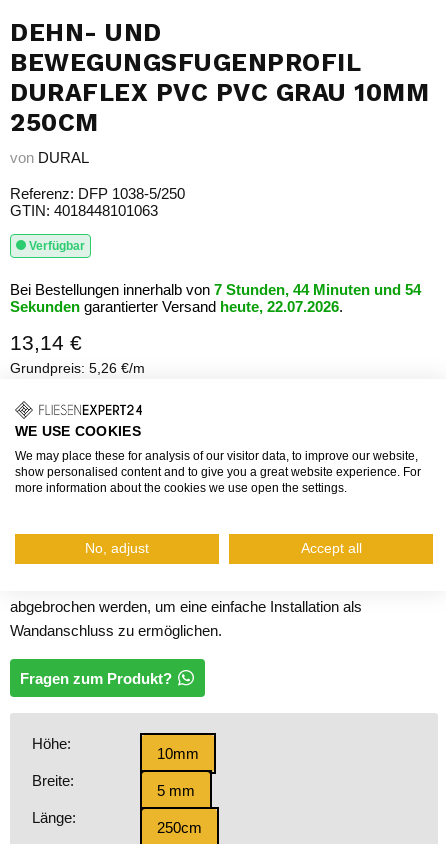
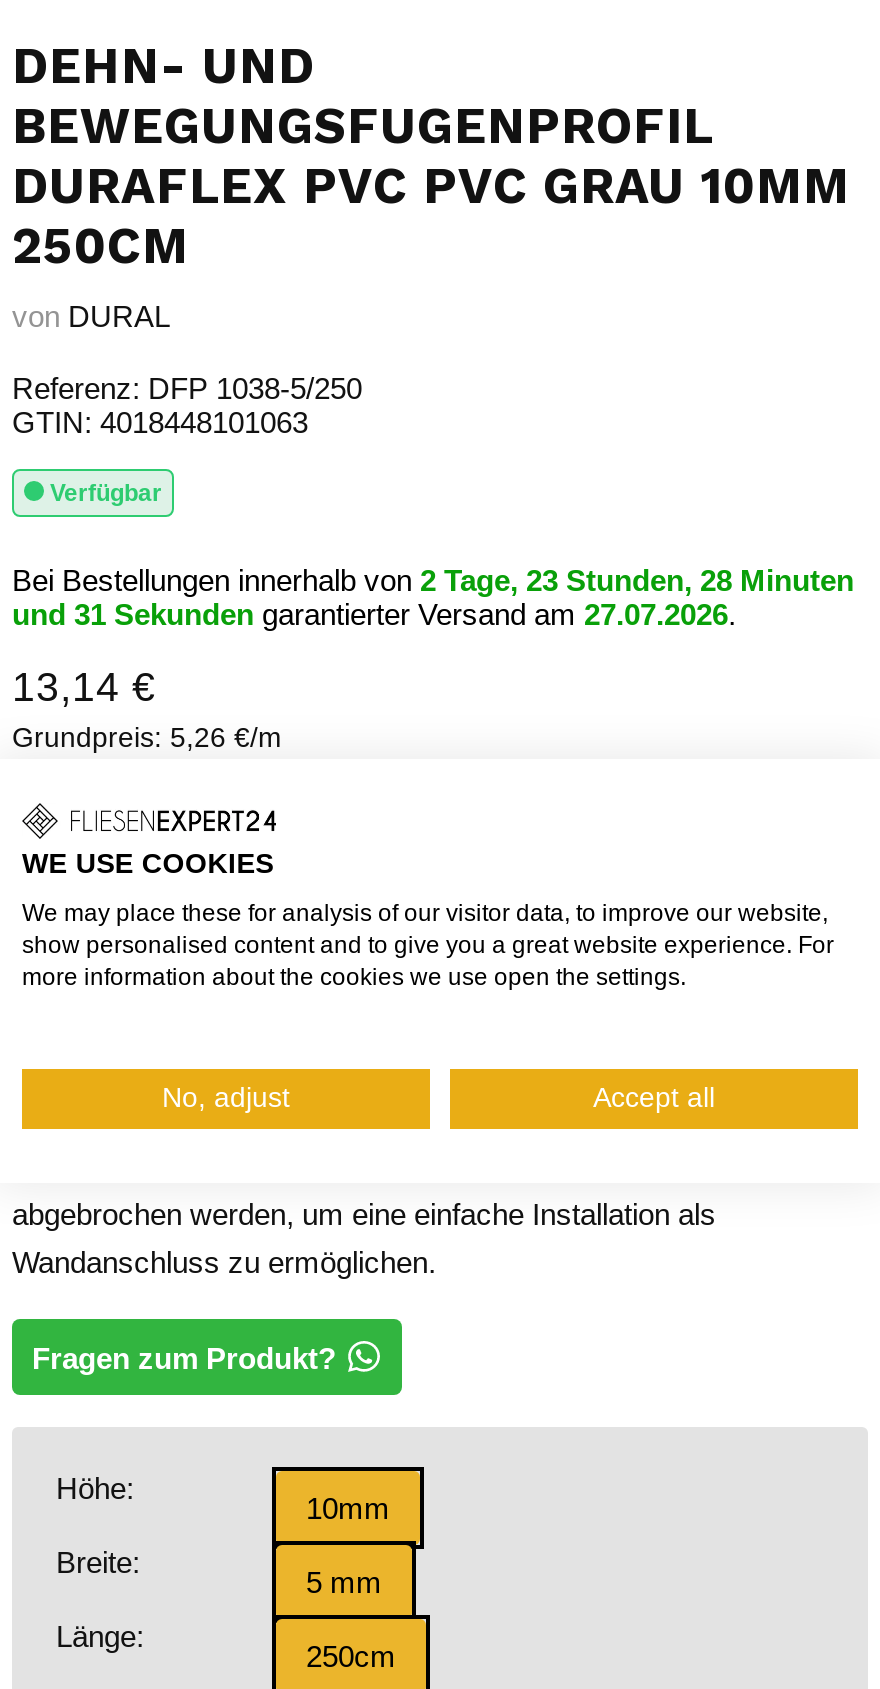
[10,281,421,315] Bei Bestellungen innerhalb von 7 Stunden, 44 Minuten und 54 | Sekunden garantierter Versand heute, 22.07.2026. -> [12,563,854,631] Bei Bestellungen innerhalb von 2 Tage, 23 Stunden, 28 Minuten | und 31 Sekunden garantierter Versand am 27.07.2026.

